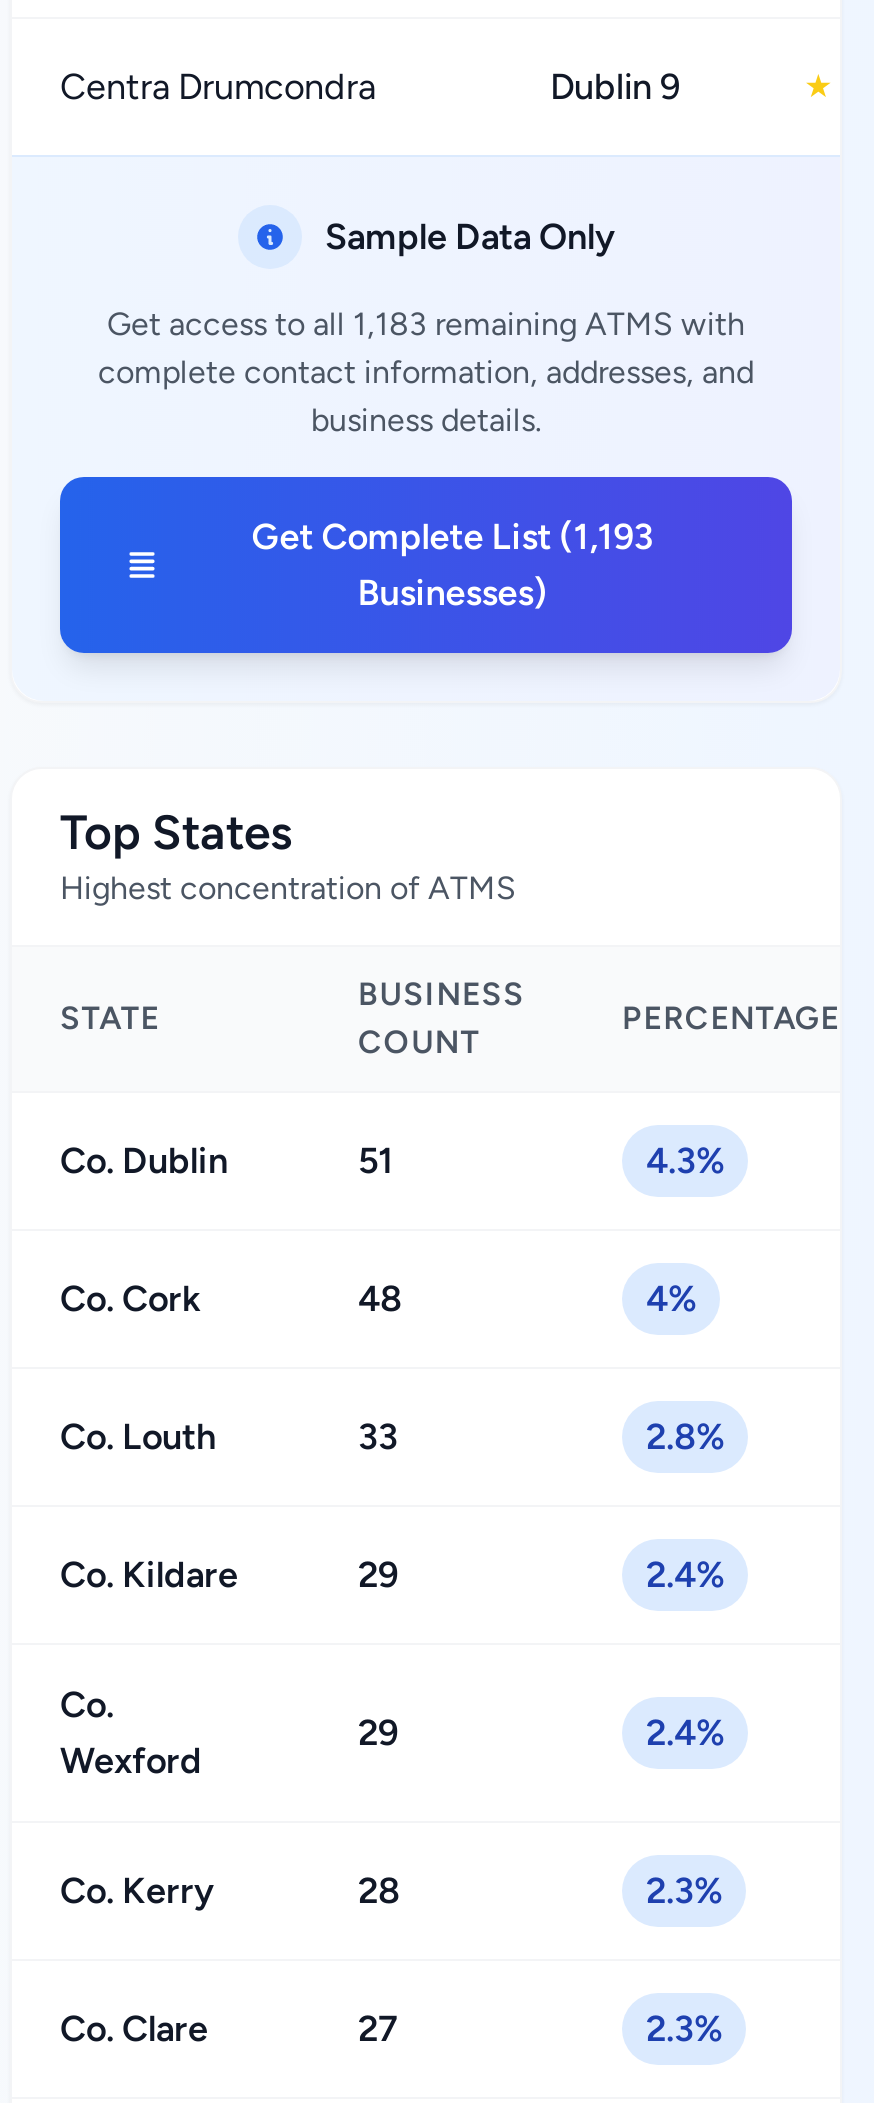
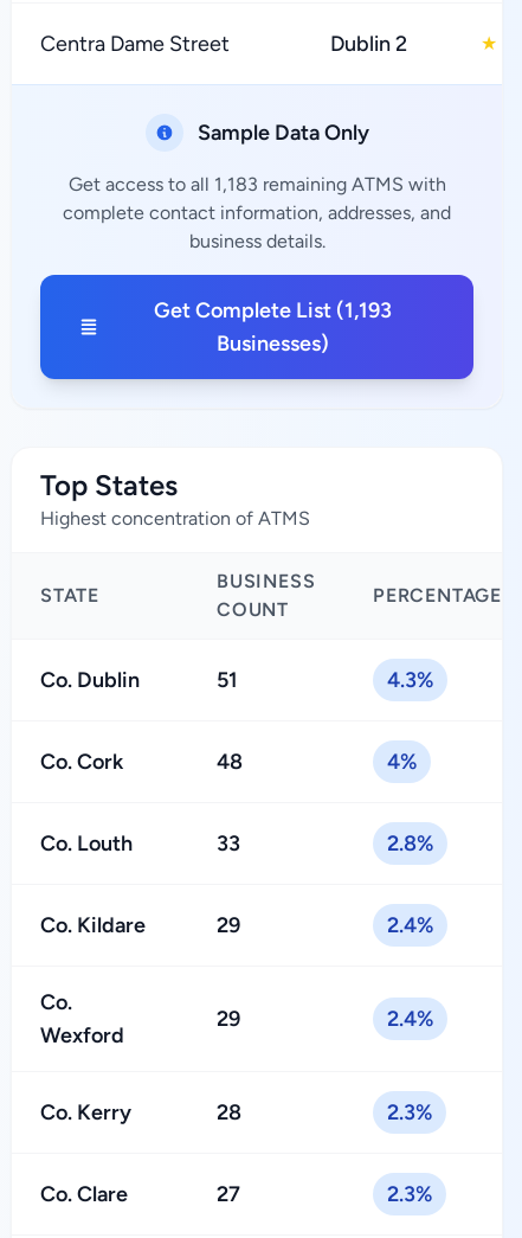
[60,65,680,109] Centra Drumcondra | Dublin 9 -> [40,31,407,57] Centra Dame Street | Dublin 2

